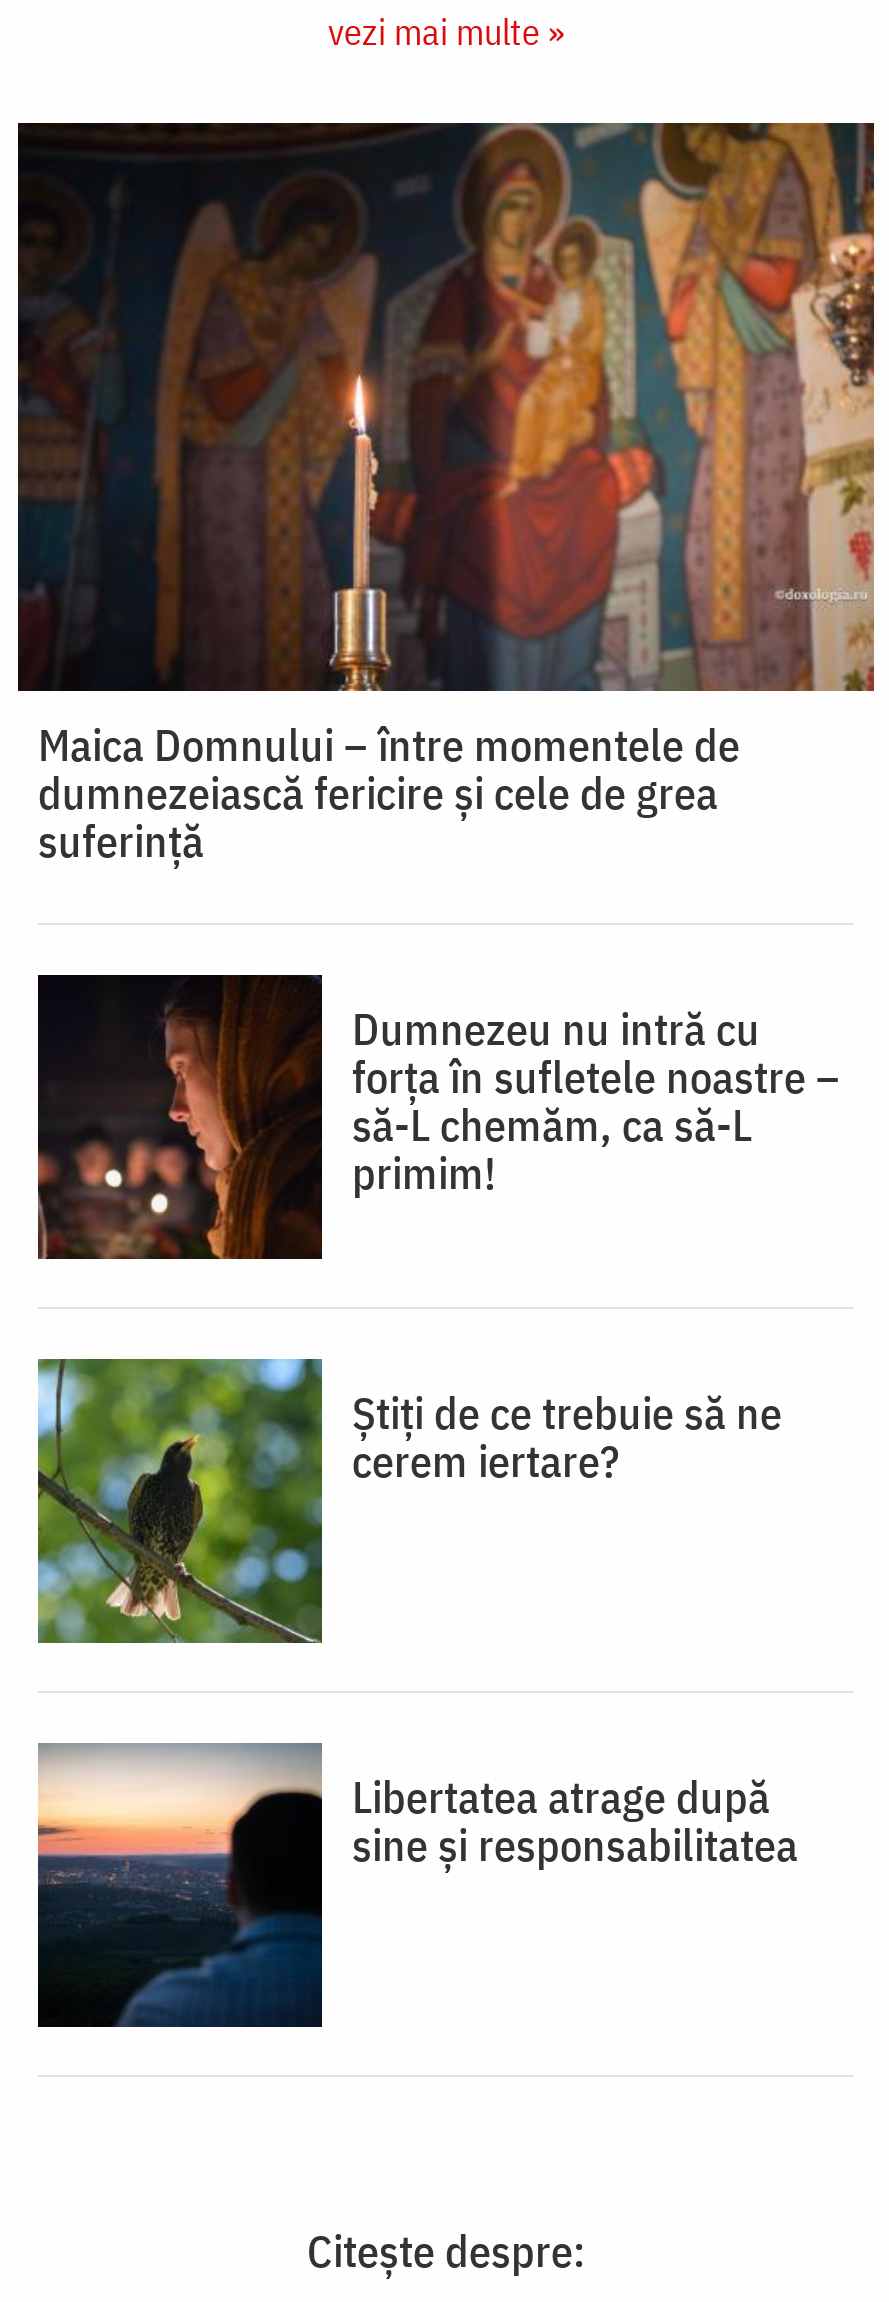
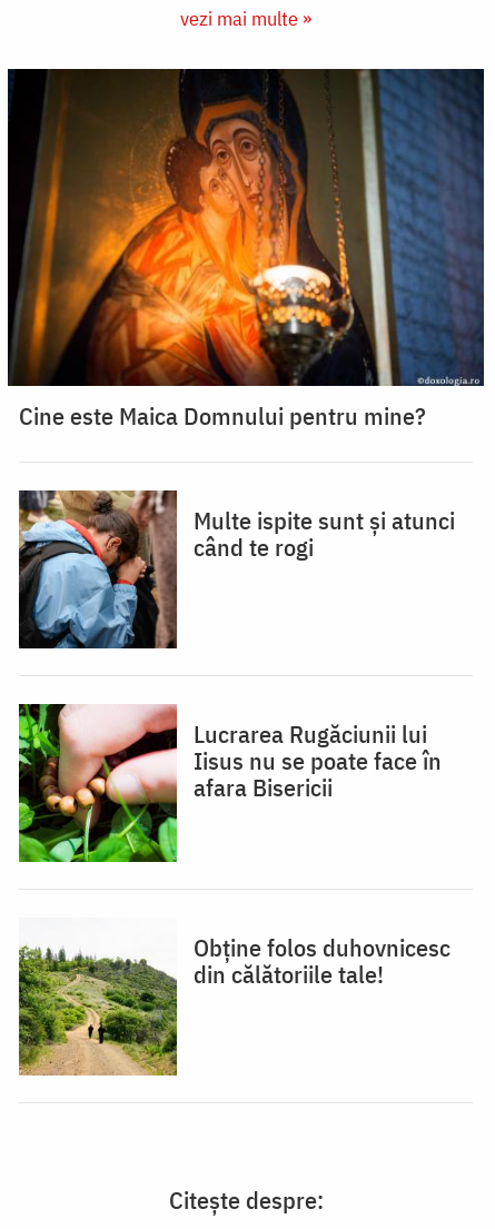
[18,121,876,870] [image] | Maica Domnului – între momentele de | dumnezeiască fericire și cele de grea | suferință -> [10,68,485,431] [image] | Cine este Maica Domnului pentru mine?
[36,973,840,1261] [image] | Dumnezeu nu intră cu | forța în sufletele noastre – | să-L chemăm, ca să-L | primim! -> [18,489,455,650] [image] | Multe ispite sunt și atunci | când te rogi
[36,1357,782,1645] [image] | Știți de ce trebuie să ne | cerem iertare? -> [18,703,442,863] [image] | Lucrarea Rugăciunii lui | Iisus nu se poate face în | afara Bisericii
[36,1741,798,2029] [image] | Libertatea atrage după | sine și responsabilitatea -> [18,931,451,1077] [image] | Obține folos duhovnicesc | din călătoriile tale!

